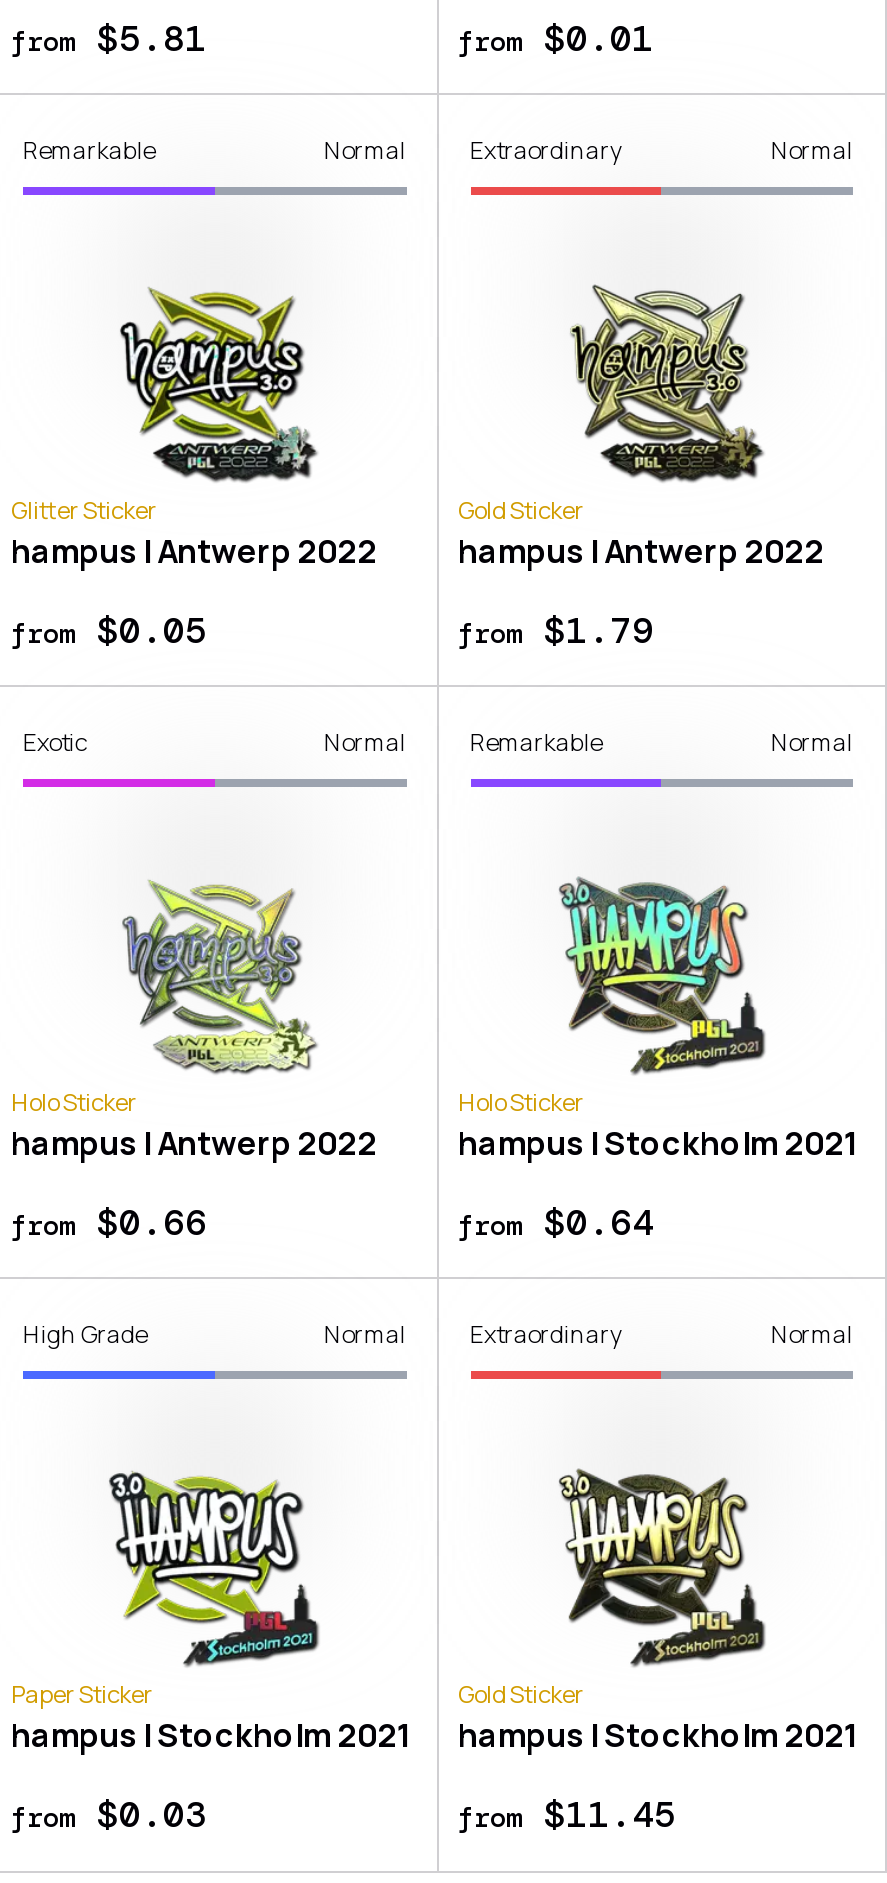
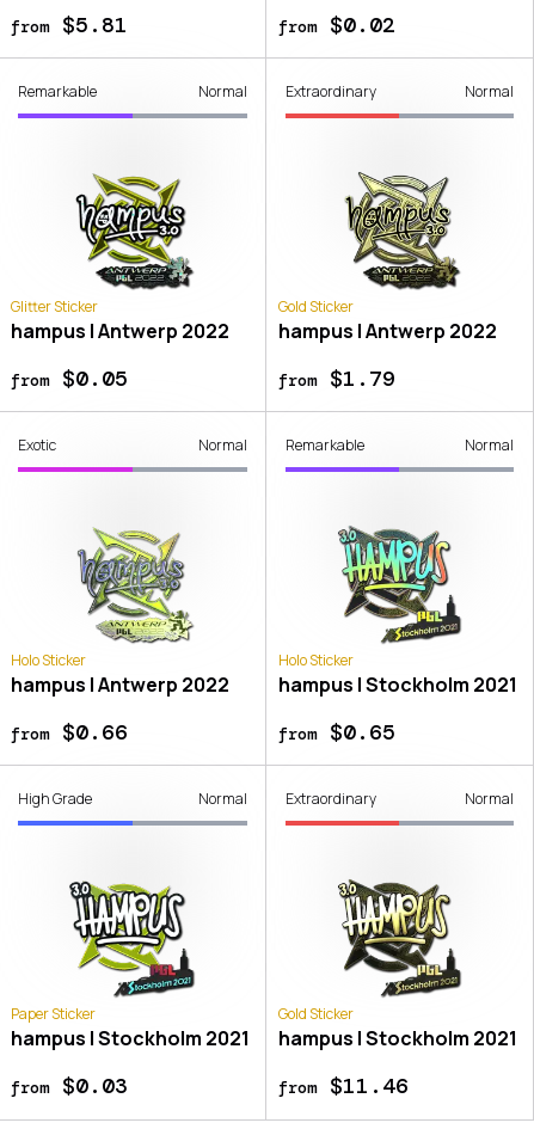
[458,16,654,64] from $0.01 -> [278,11,395,40] from $0.02
[458,1199,654,1247] from $0.64 -> [278,718,395,747] from $0.65
[458,1791,676,1839] from $11.45 -> [278,1071,408,1100] from $11.46

